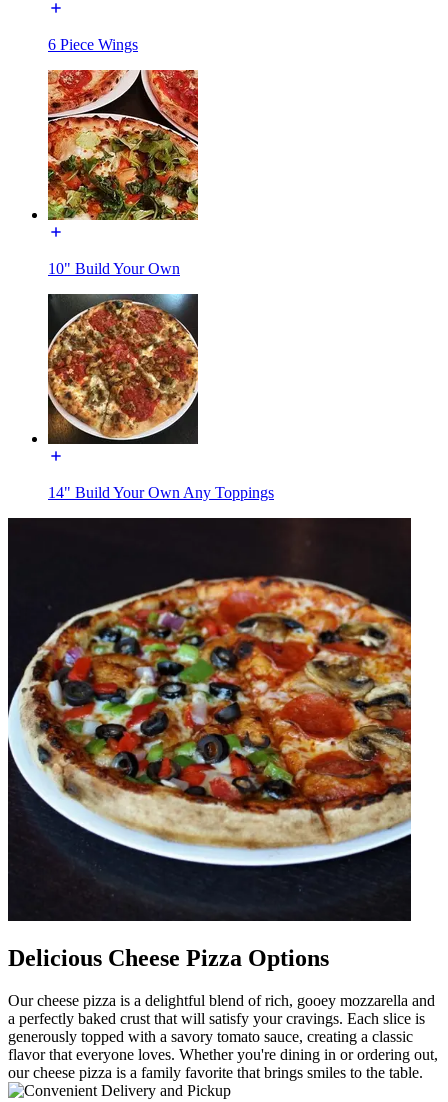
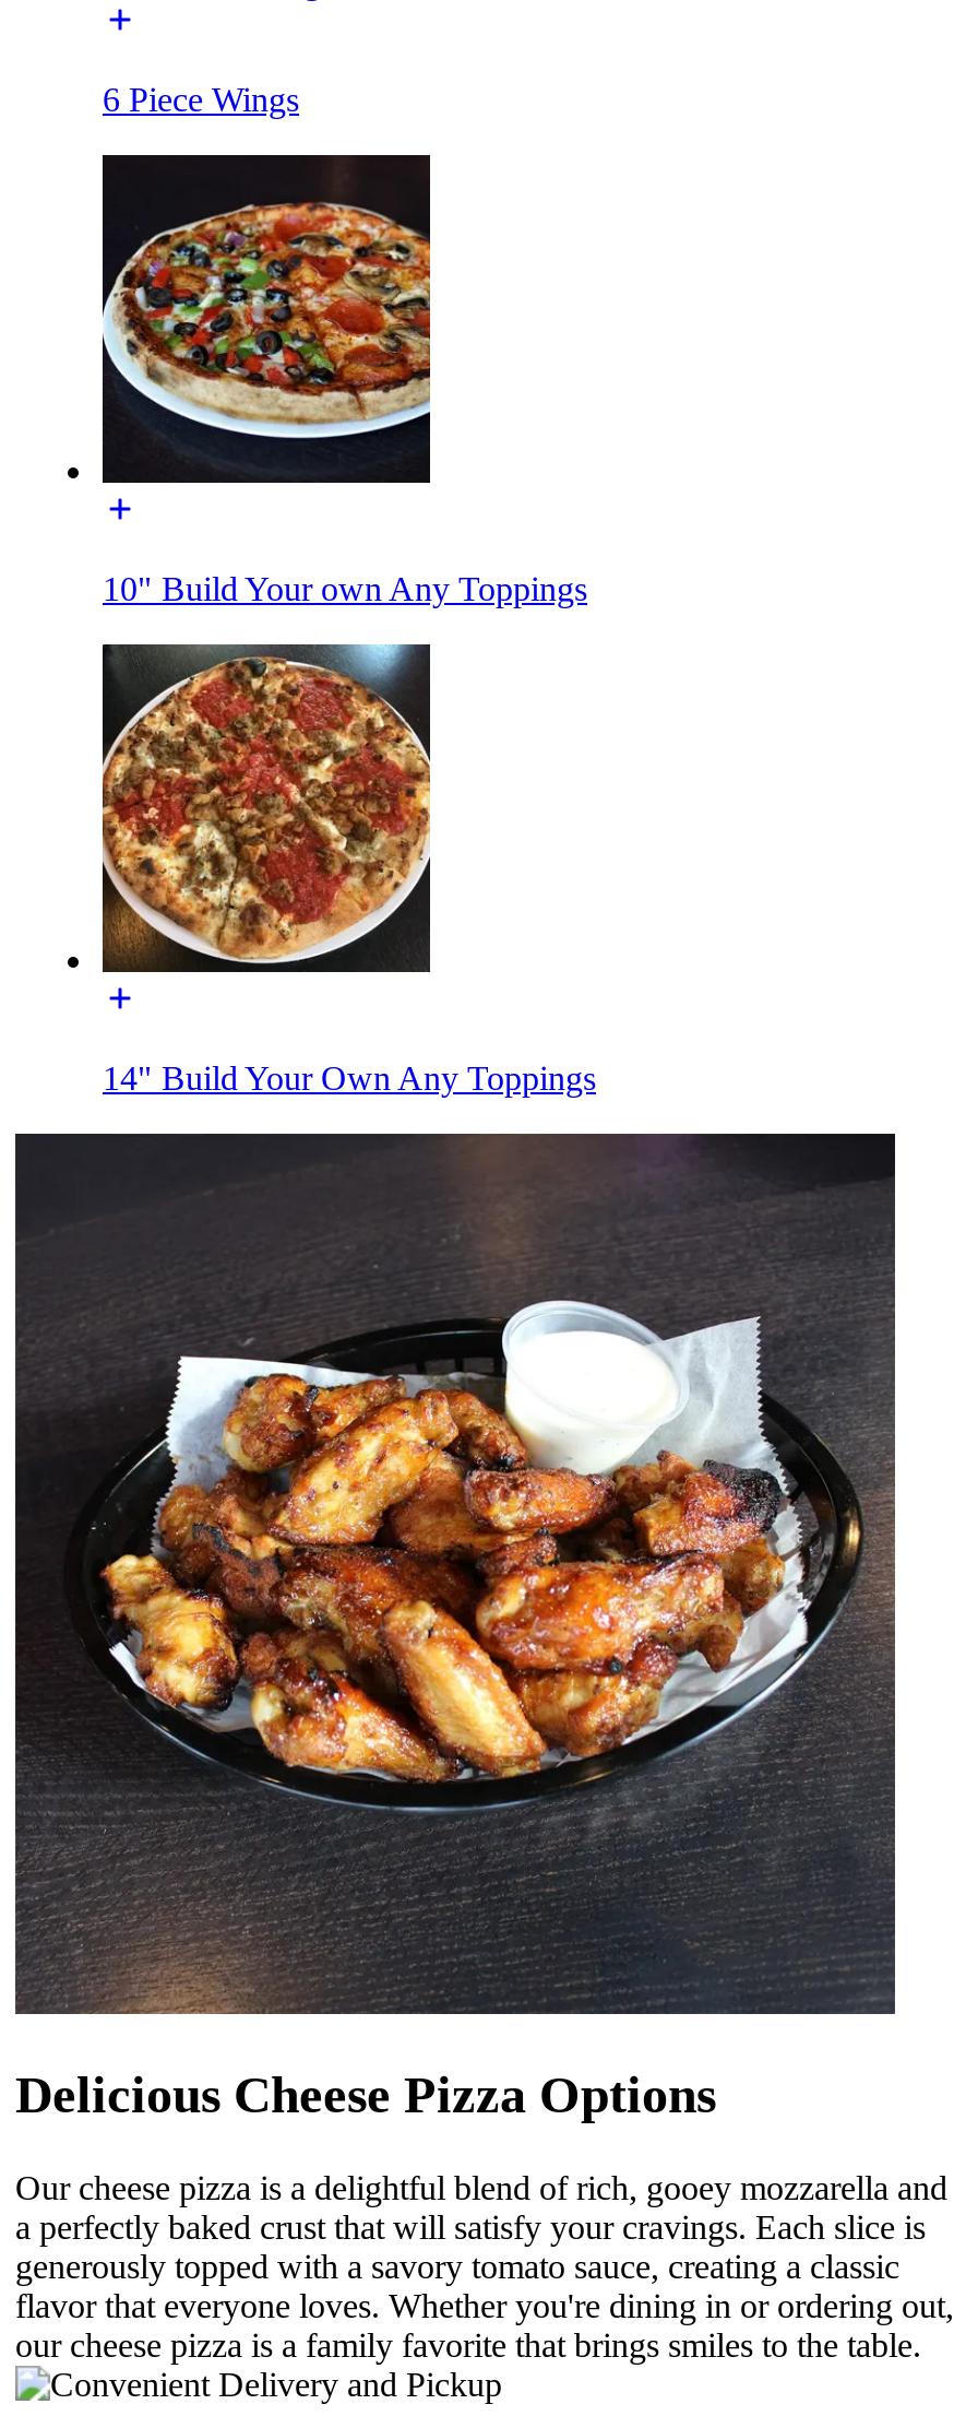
[47,69,199,277] [image] | 10" Build Your Own -> [100,153,587,607] [image] | 10" Build Your own Any Toppings
[7,518,412,922] [image] -> [13,1134,897,2016] [image]

